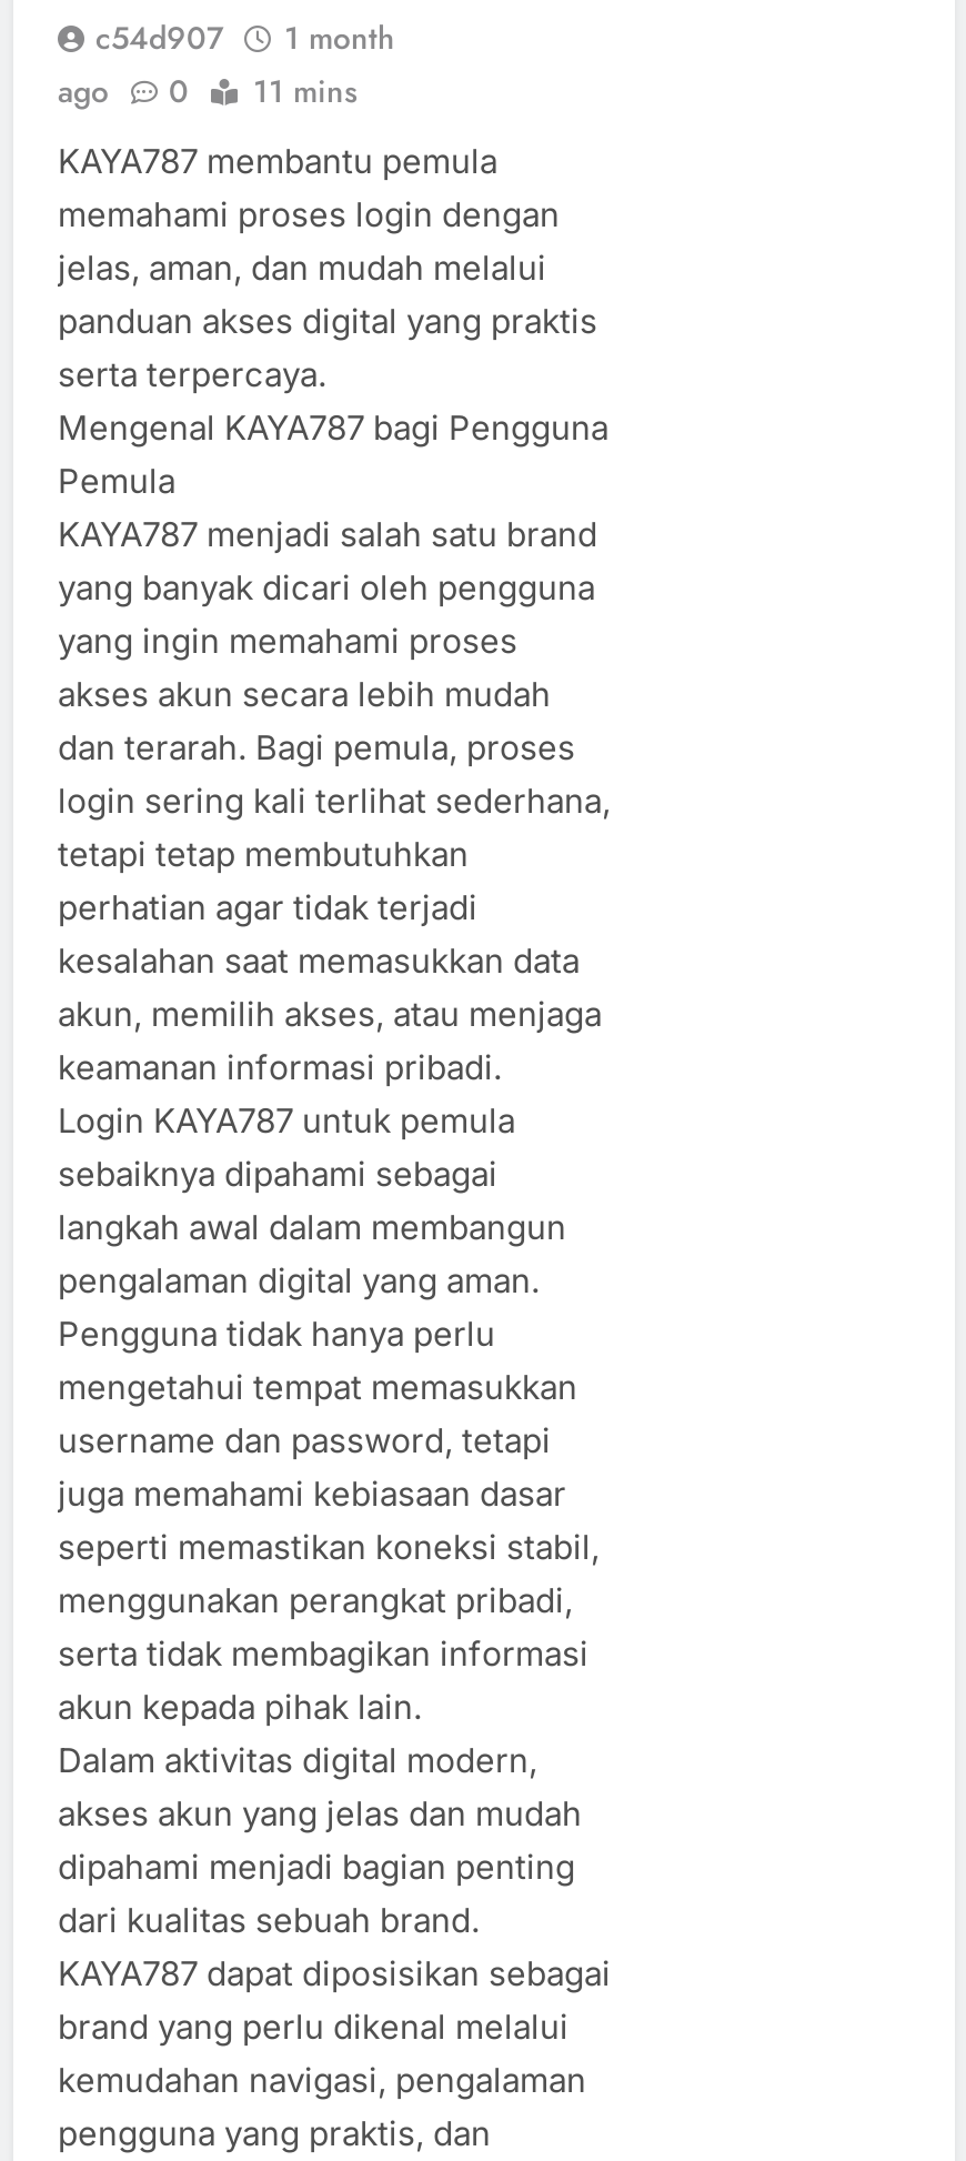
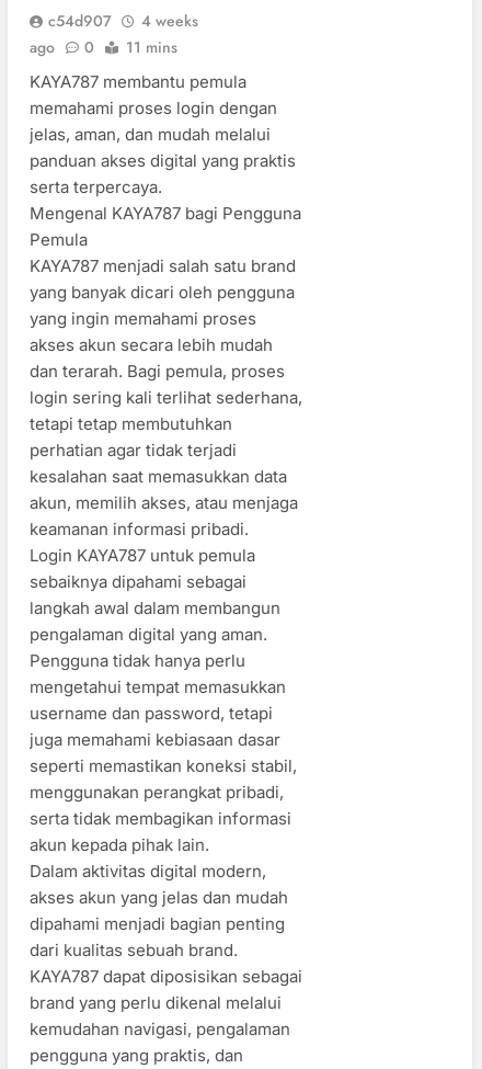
[95,16,395,60] c54d907 1 month -> [48,10,198,32] c54d907 4 weeks

